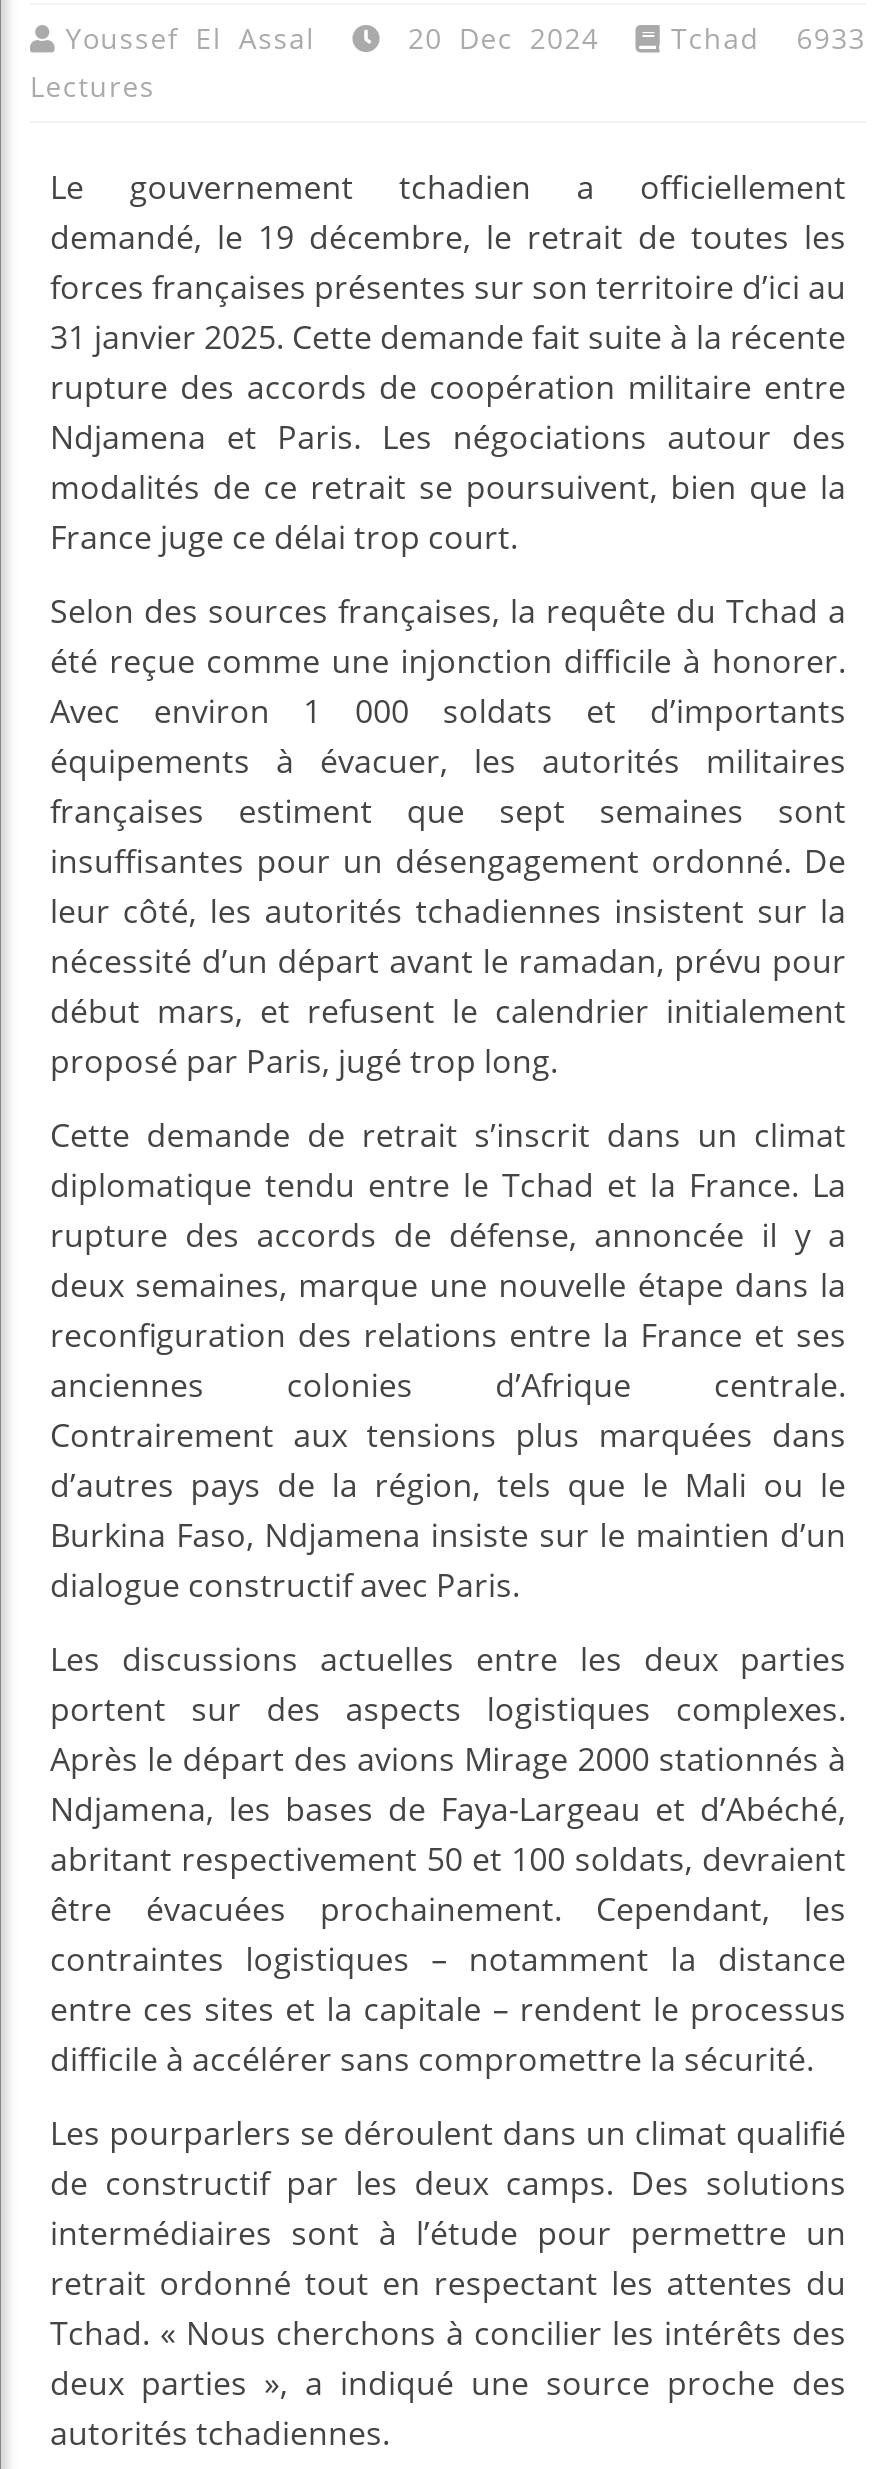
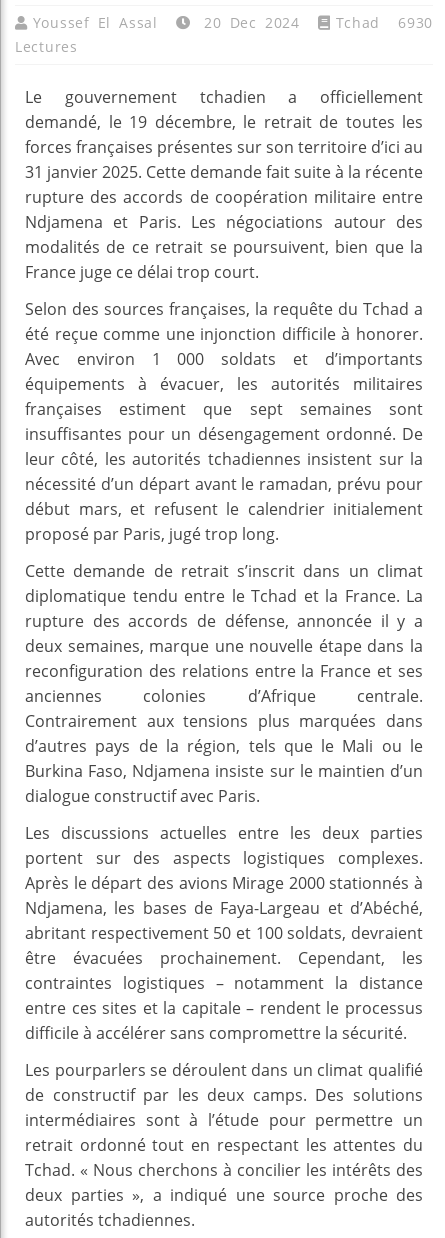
[65,18,866,56] Youssef El Assal 20 Dec 2024 Tchad 6933 -> [33,13,433,32] Youssef El Assal 20 Dec 2024 Tchad 6930

